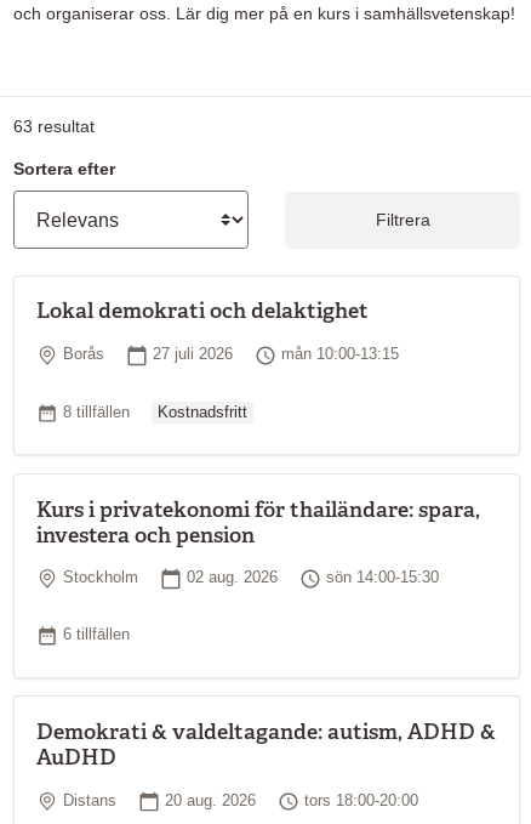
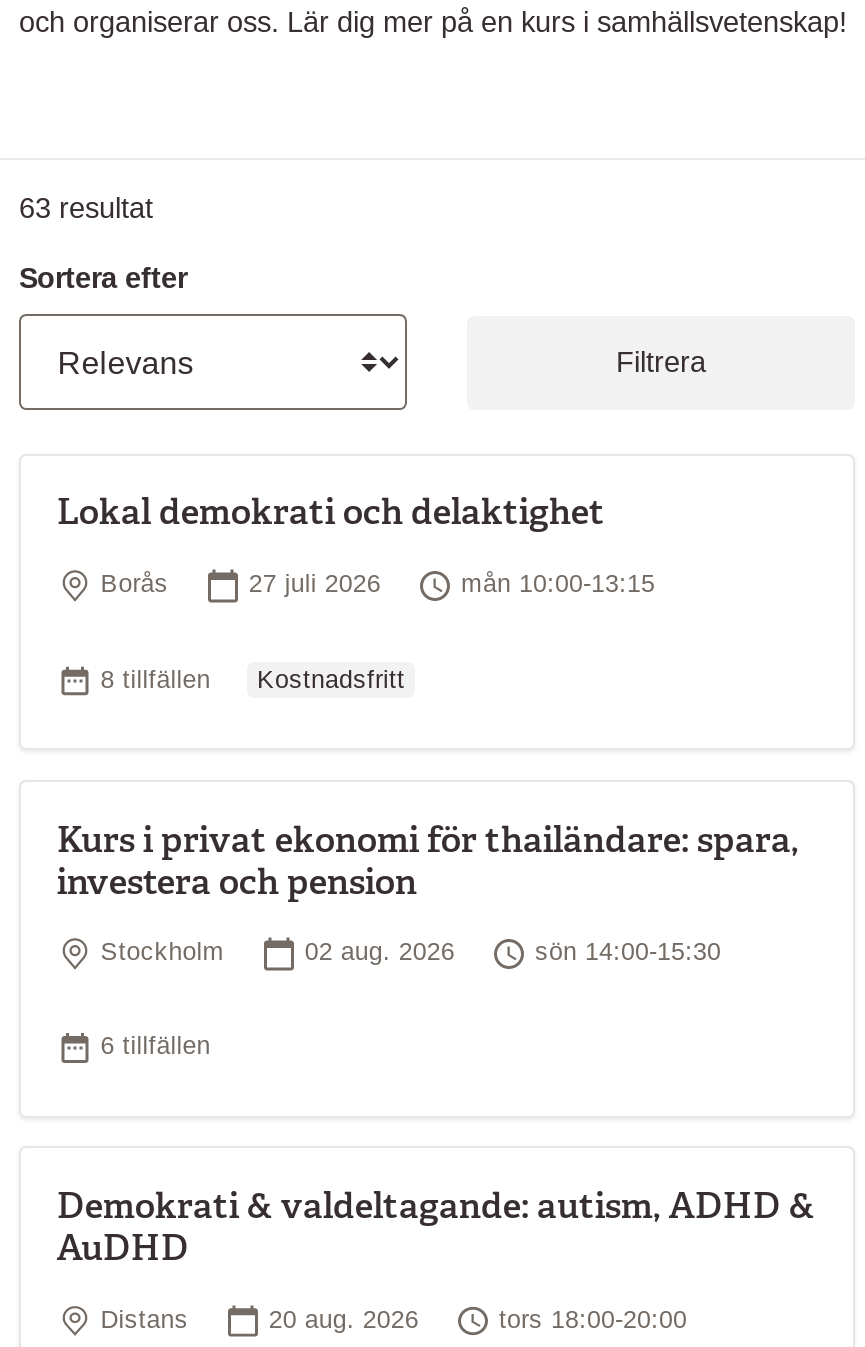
[36,495,480,522] Kurs i privatekonomi för thailändare: spara, -> [57,815,799,861] Kurs i privat ekonomi för thailändare: spara,

